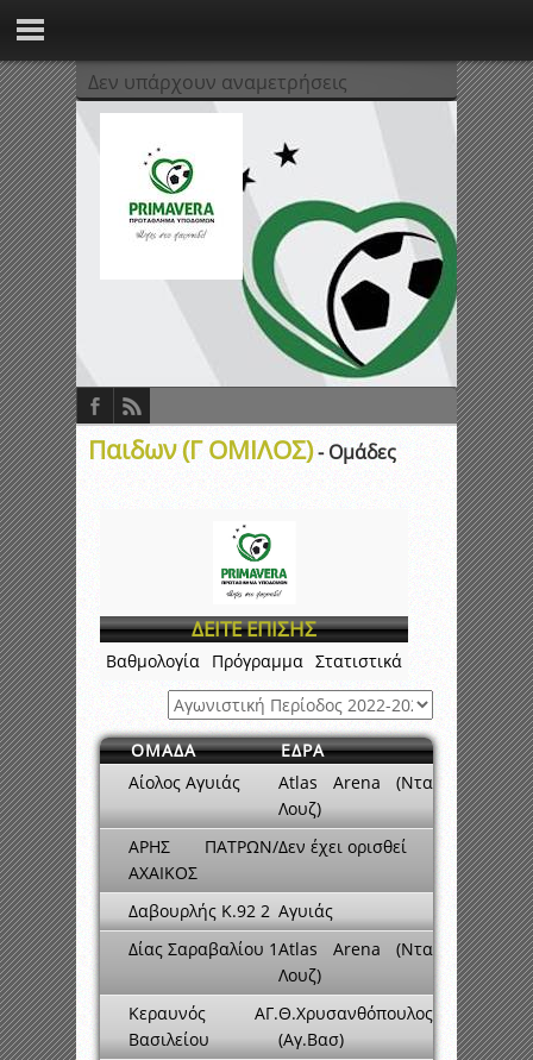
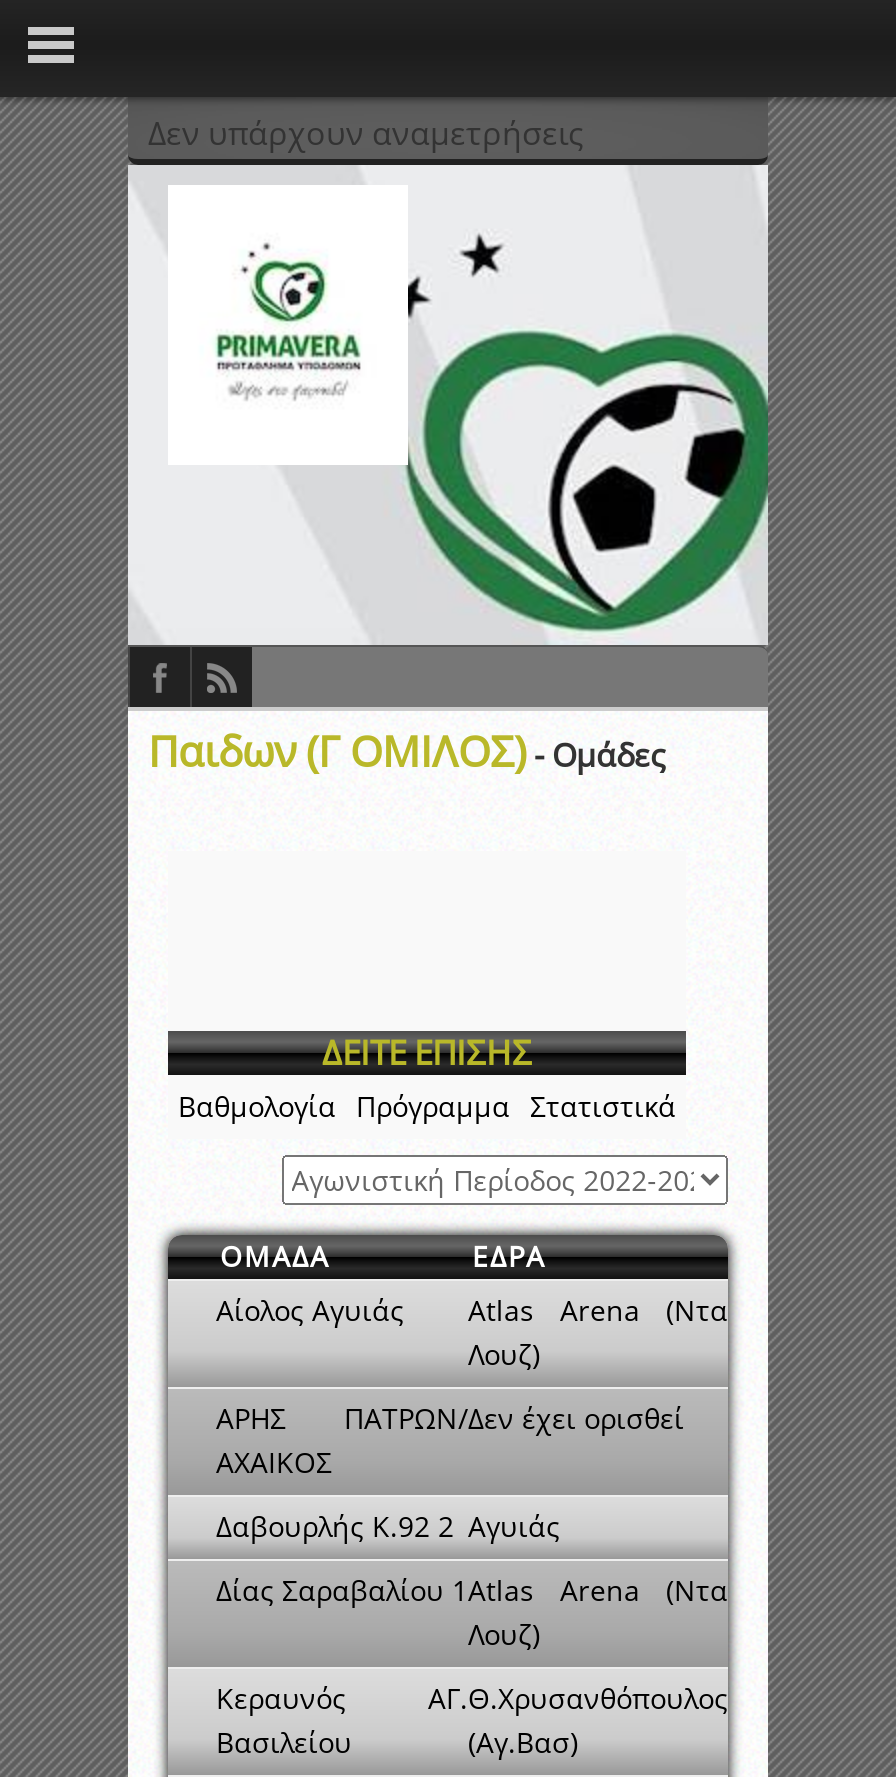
[220,525,288,598] [image] -> none

